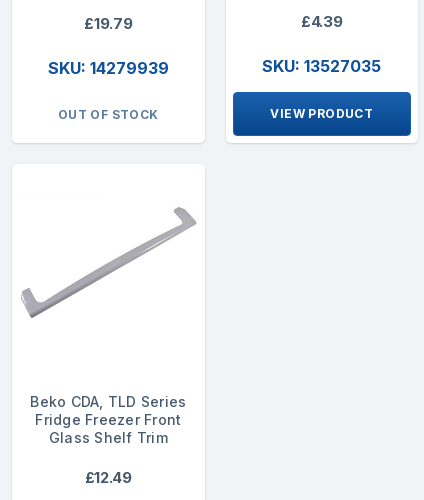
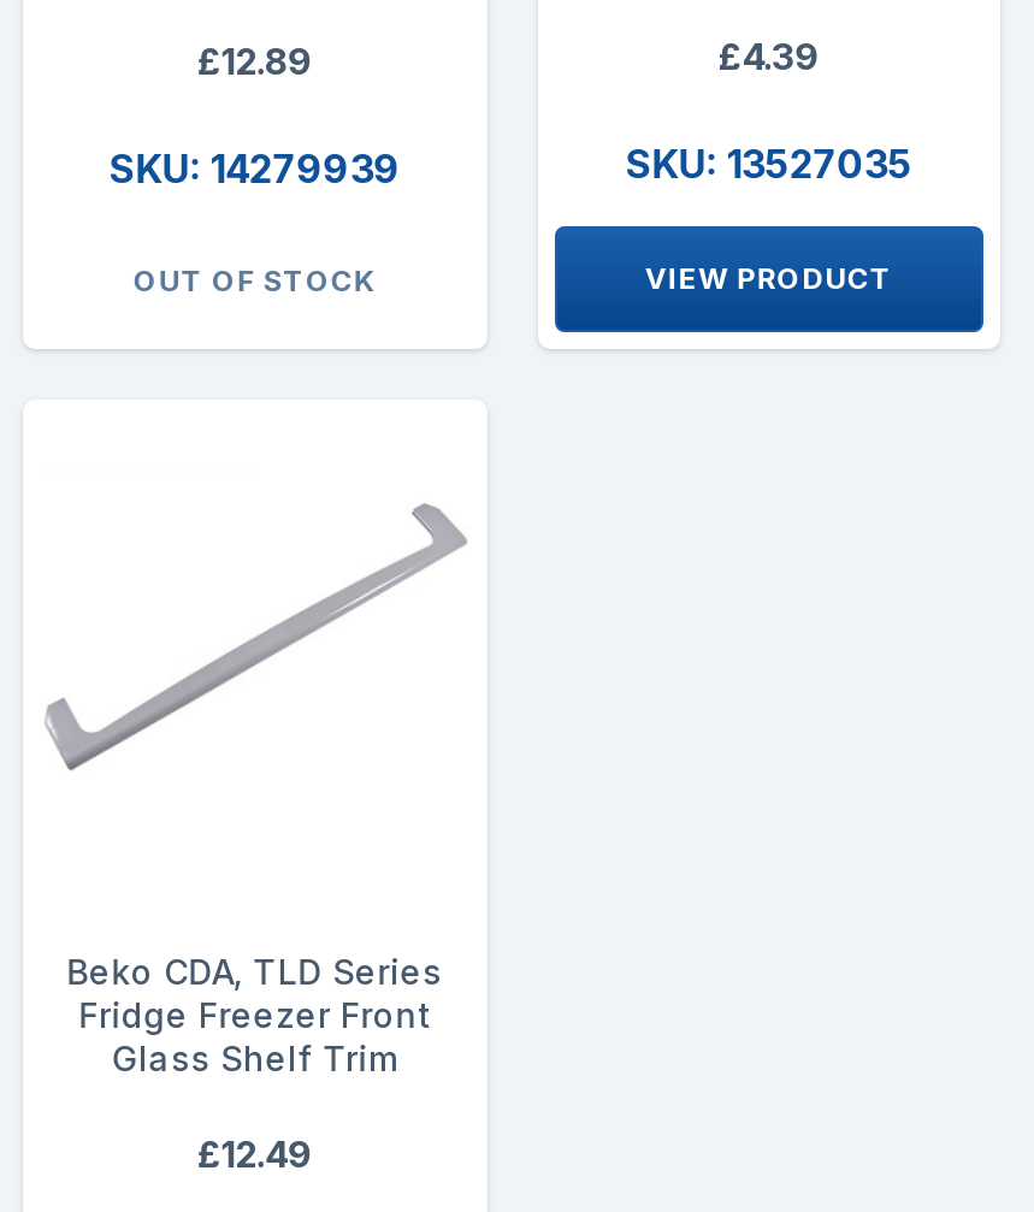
[84,14,132,33] £19.79 -> [198,39,311,84] £12.89

